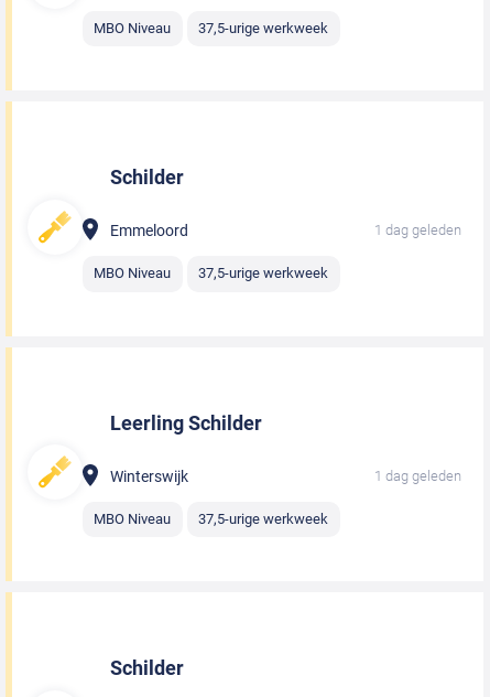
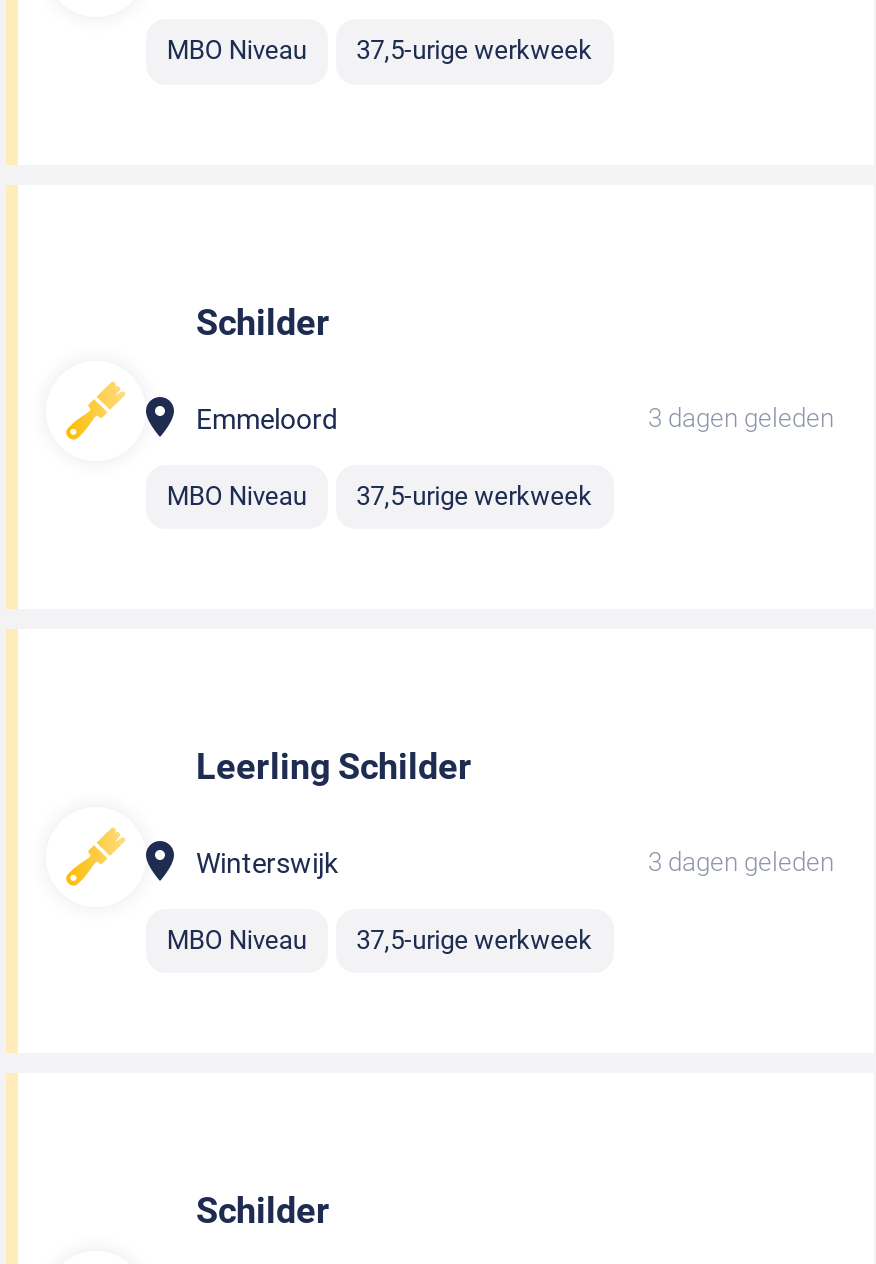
[374,222,461,238] 1 dag geleden -> [648,402,834,432] 3 dagen geleden
[374,467,461,484] 1 dag geleden -> [648,847,834,877] 3 dagen geleden

